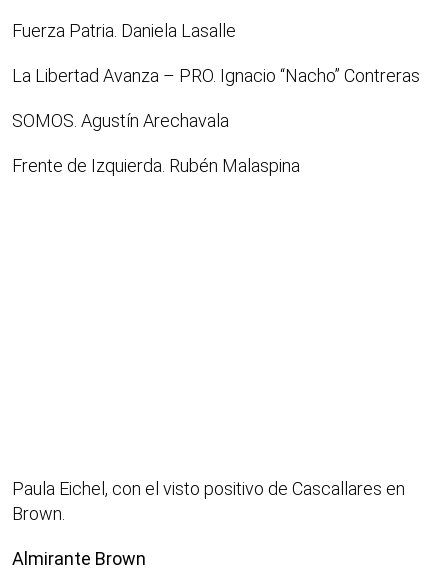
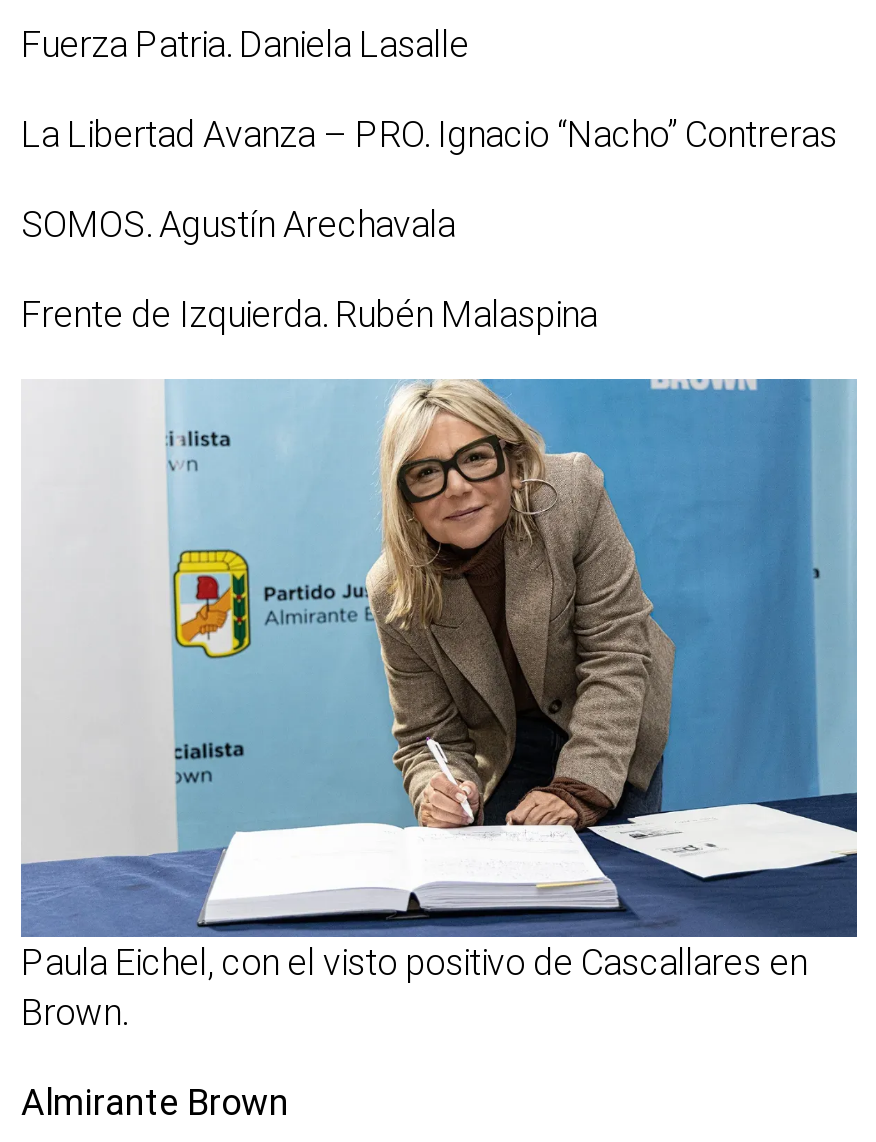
none -> [19,376,859,940] [image]

